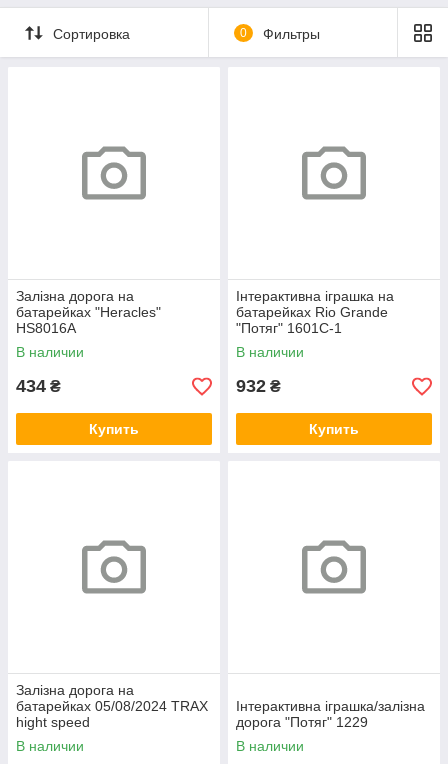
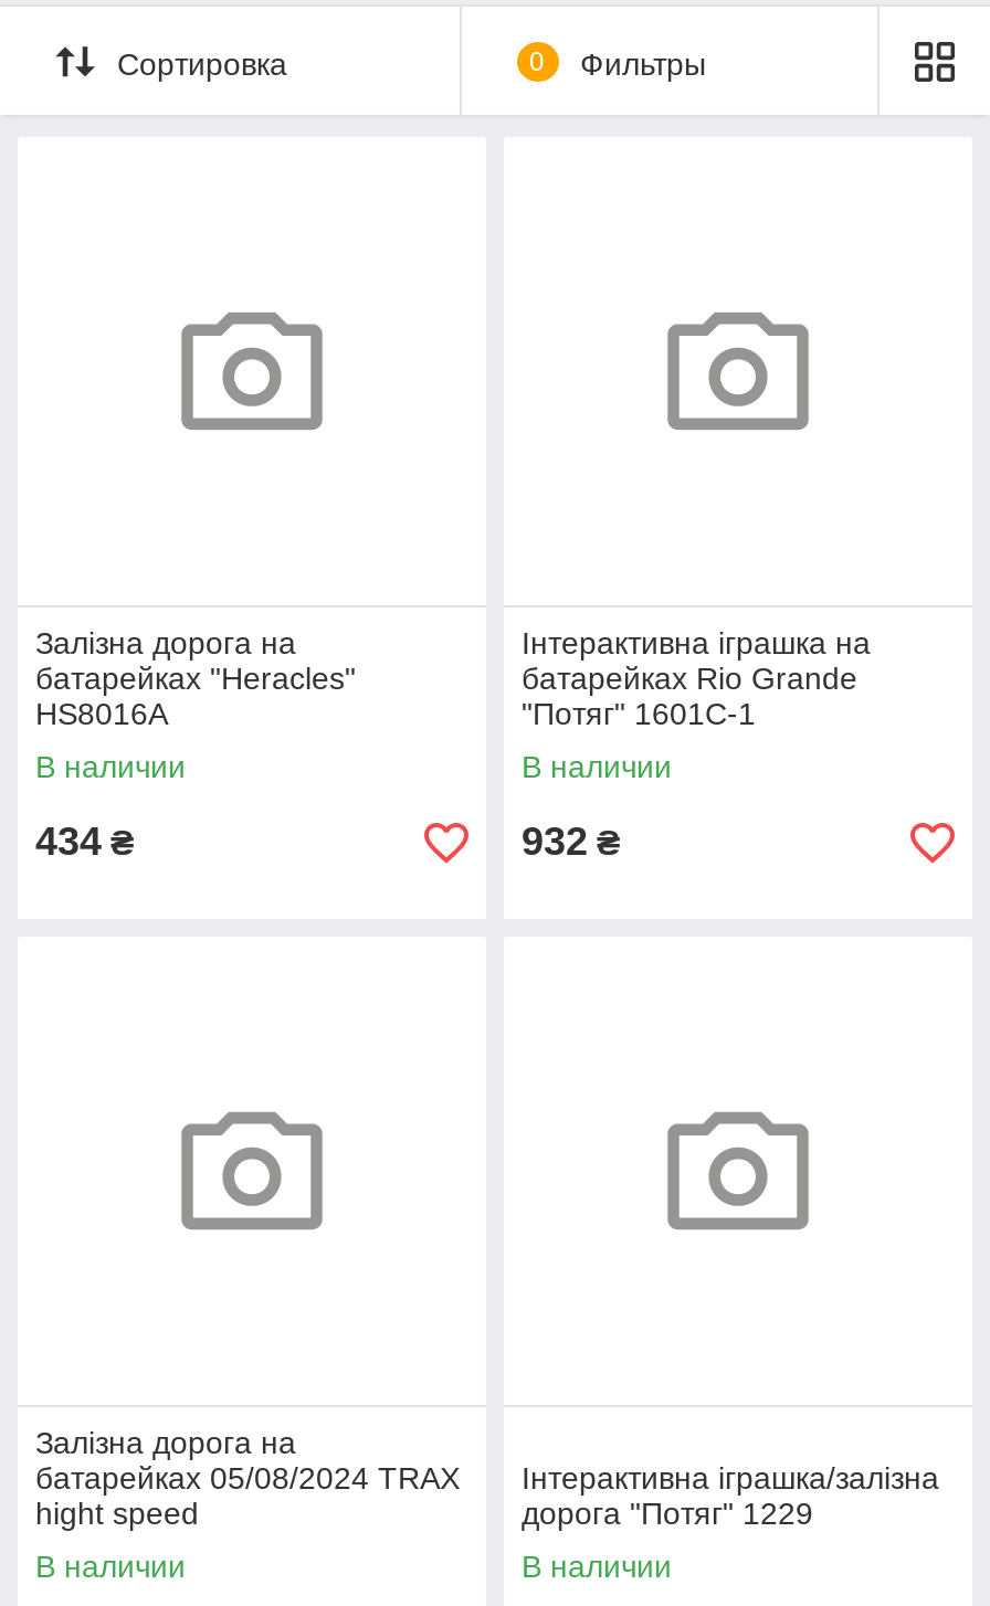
[89,421,139,437] Купить -> none
[309,421,359,437] Купить -> none

